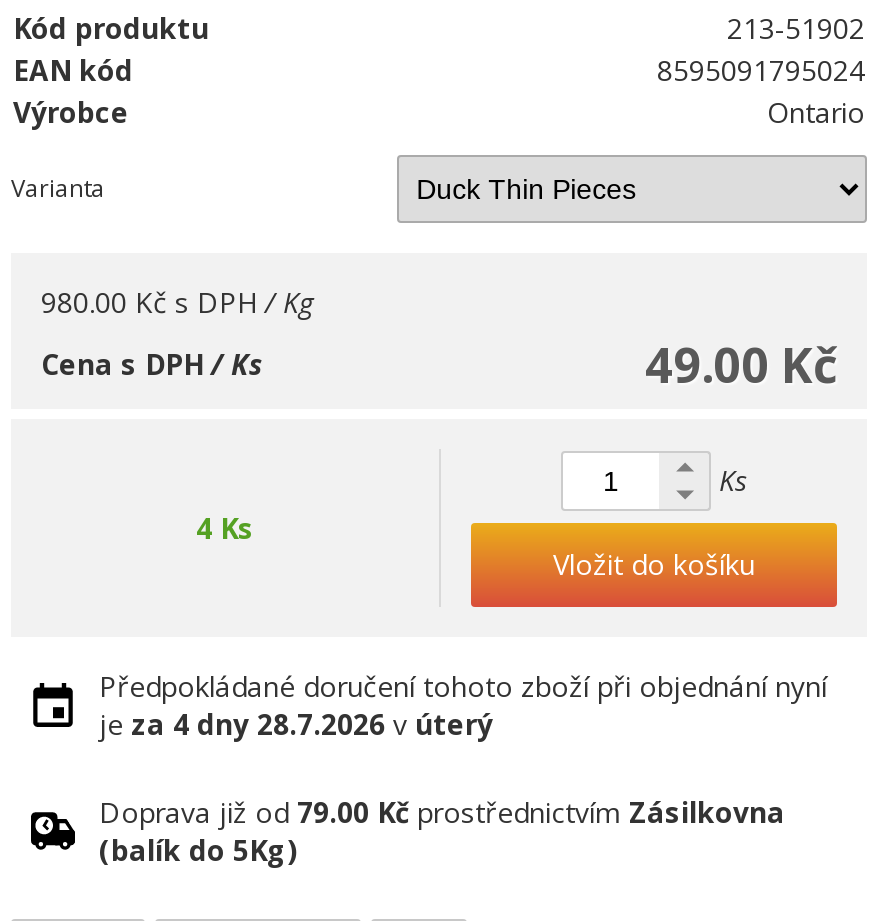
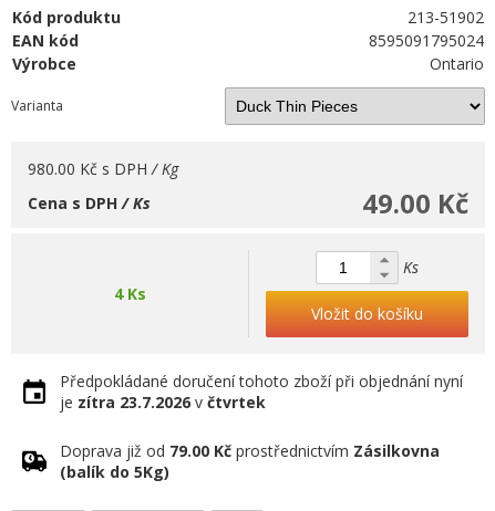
[99,705,493,743] je za 4 dny 28.7.2026 v úterý -> [60,392,266,413] je zítra 23.7.2026 v čtvrtek

